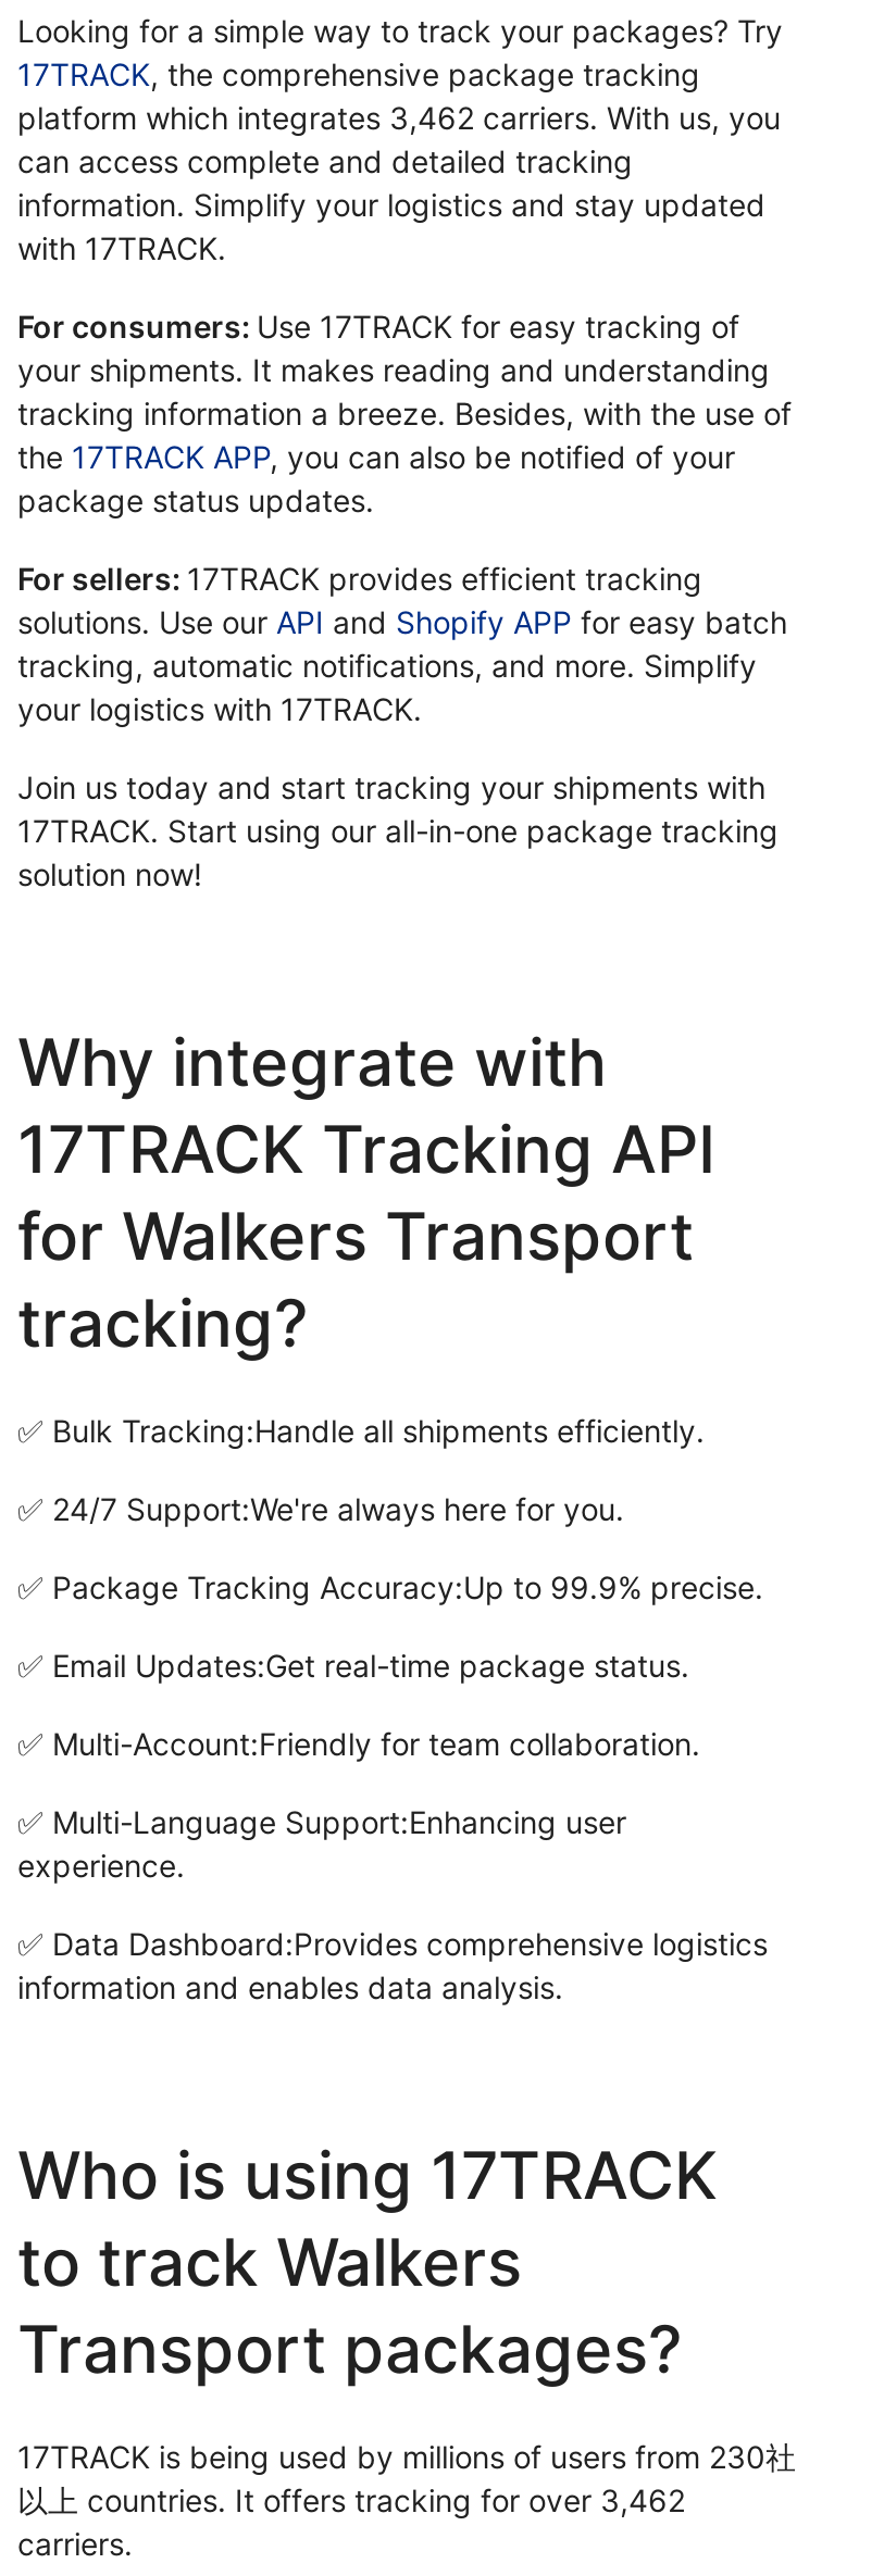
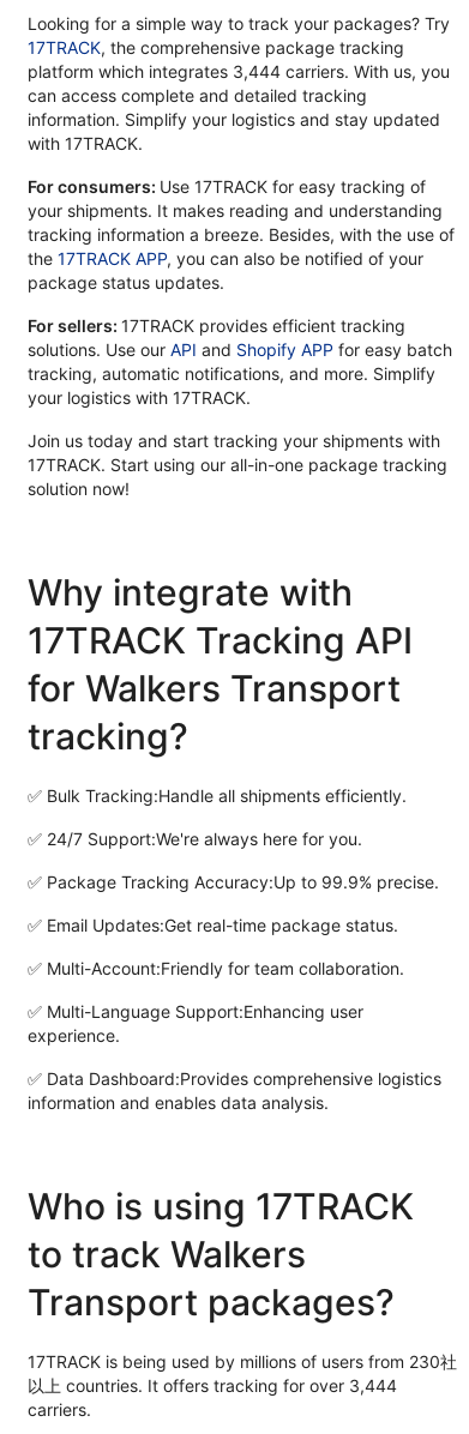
[17,100,781,137] platform which integrates 3,462 carriers. With us, you -> [28,62,450,82] platform which integrates 3,444 carriers. With us, you
[17,2482,685,2519] 以上 countries. It offers tracking for over 3,462 -> [28,1376,397,1396] 以上 countries. It offers tracking for over 3,444

